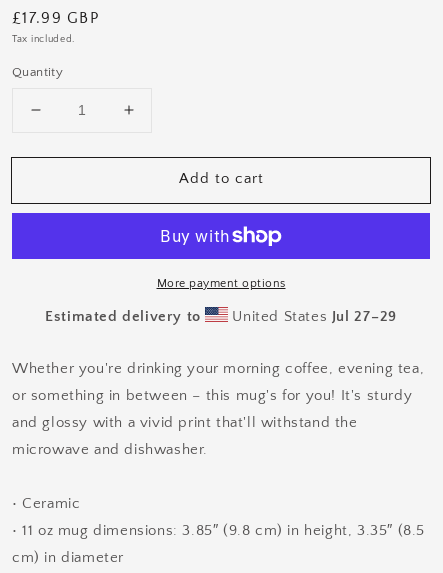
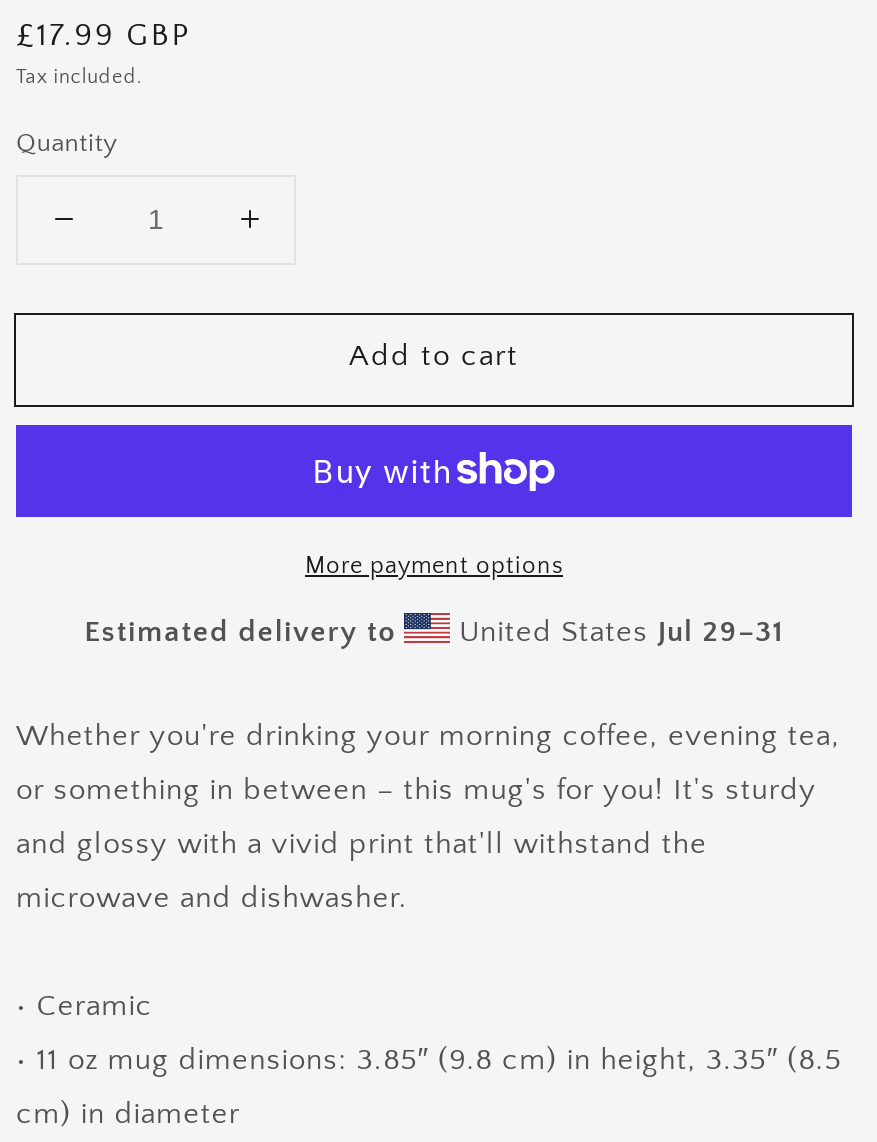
[228,308,397,325] United States Jul 27–29 -> [450,614,784,648] United States Jul 29–31

